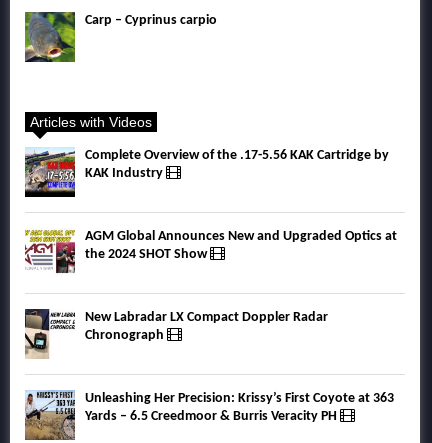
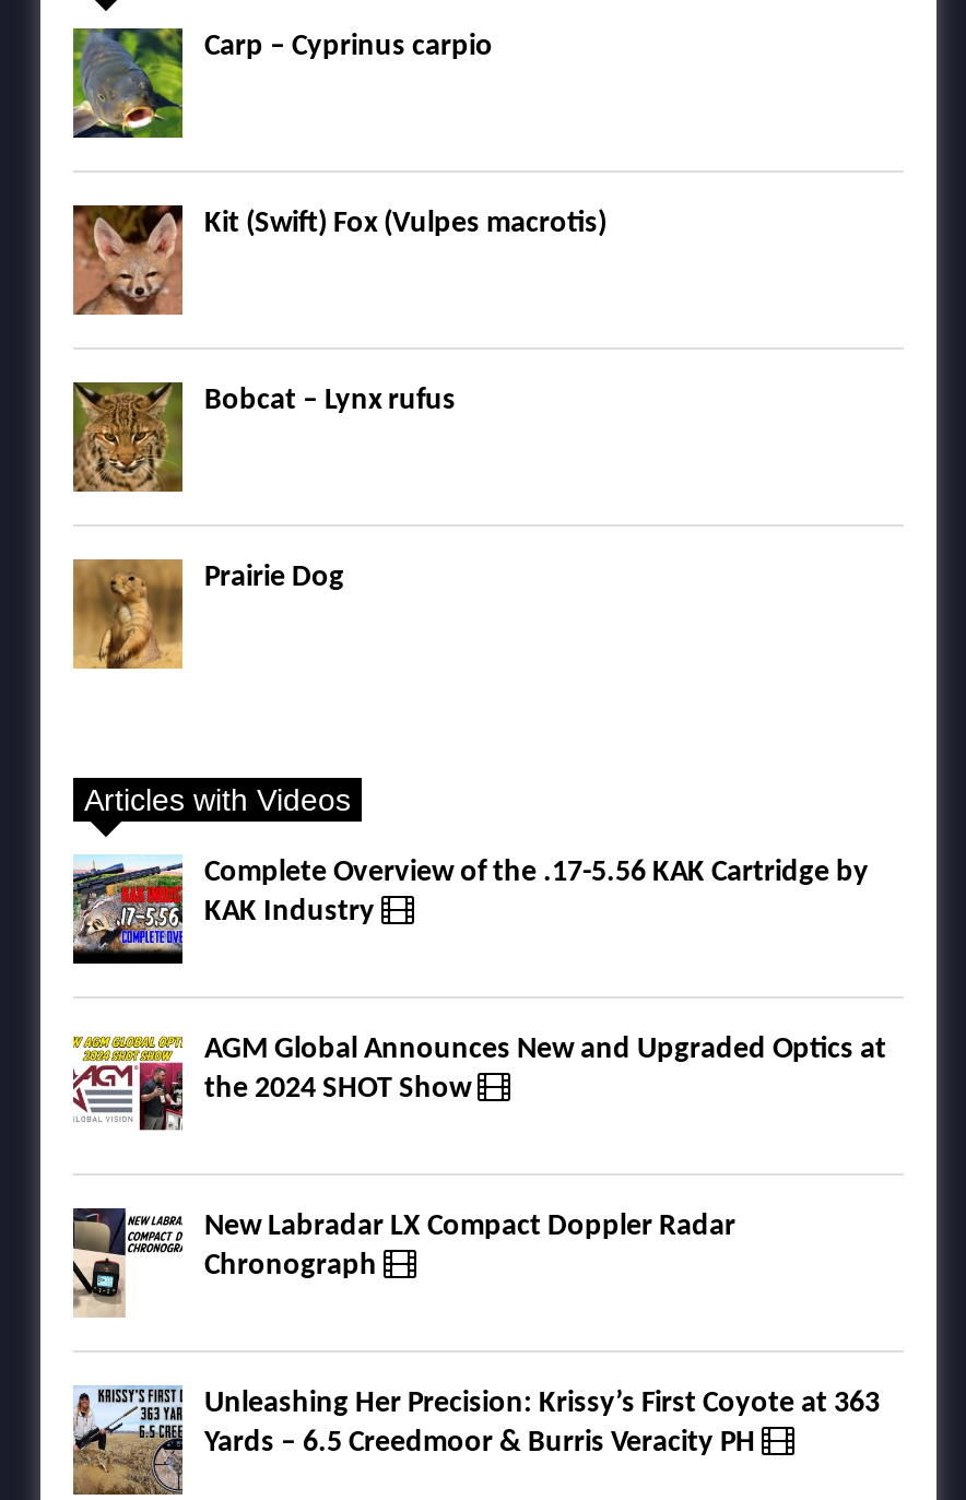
none -> [71,203,606,317] [image] | Kit (Swift) Fox (Vulpes macrotis)
none -> [71,380,456,494] [image] | Bobcat – Lynx rufus
none -> [71,557,344,671] [image] | Prairie Dog

